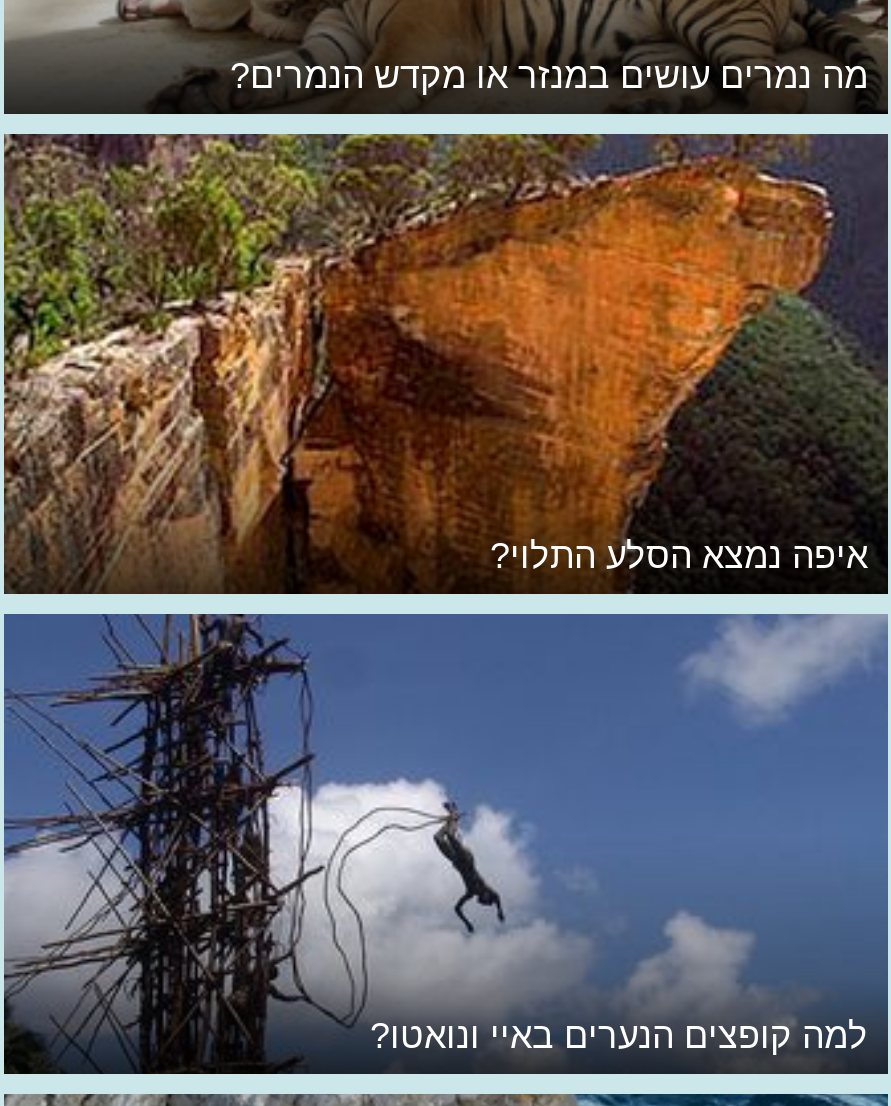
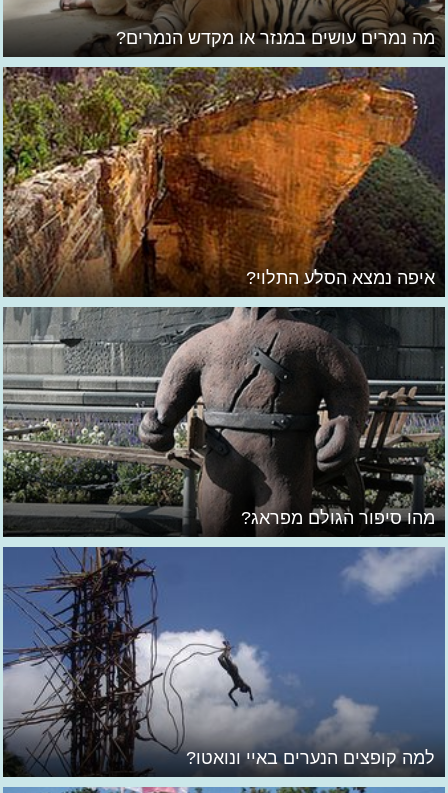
none -> [3,306,445,535] [image] | מהו סיפור הגולם מפראג?

